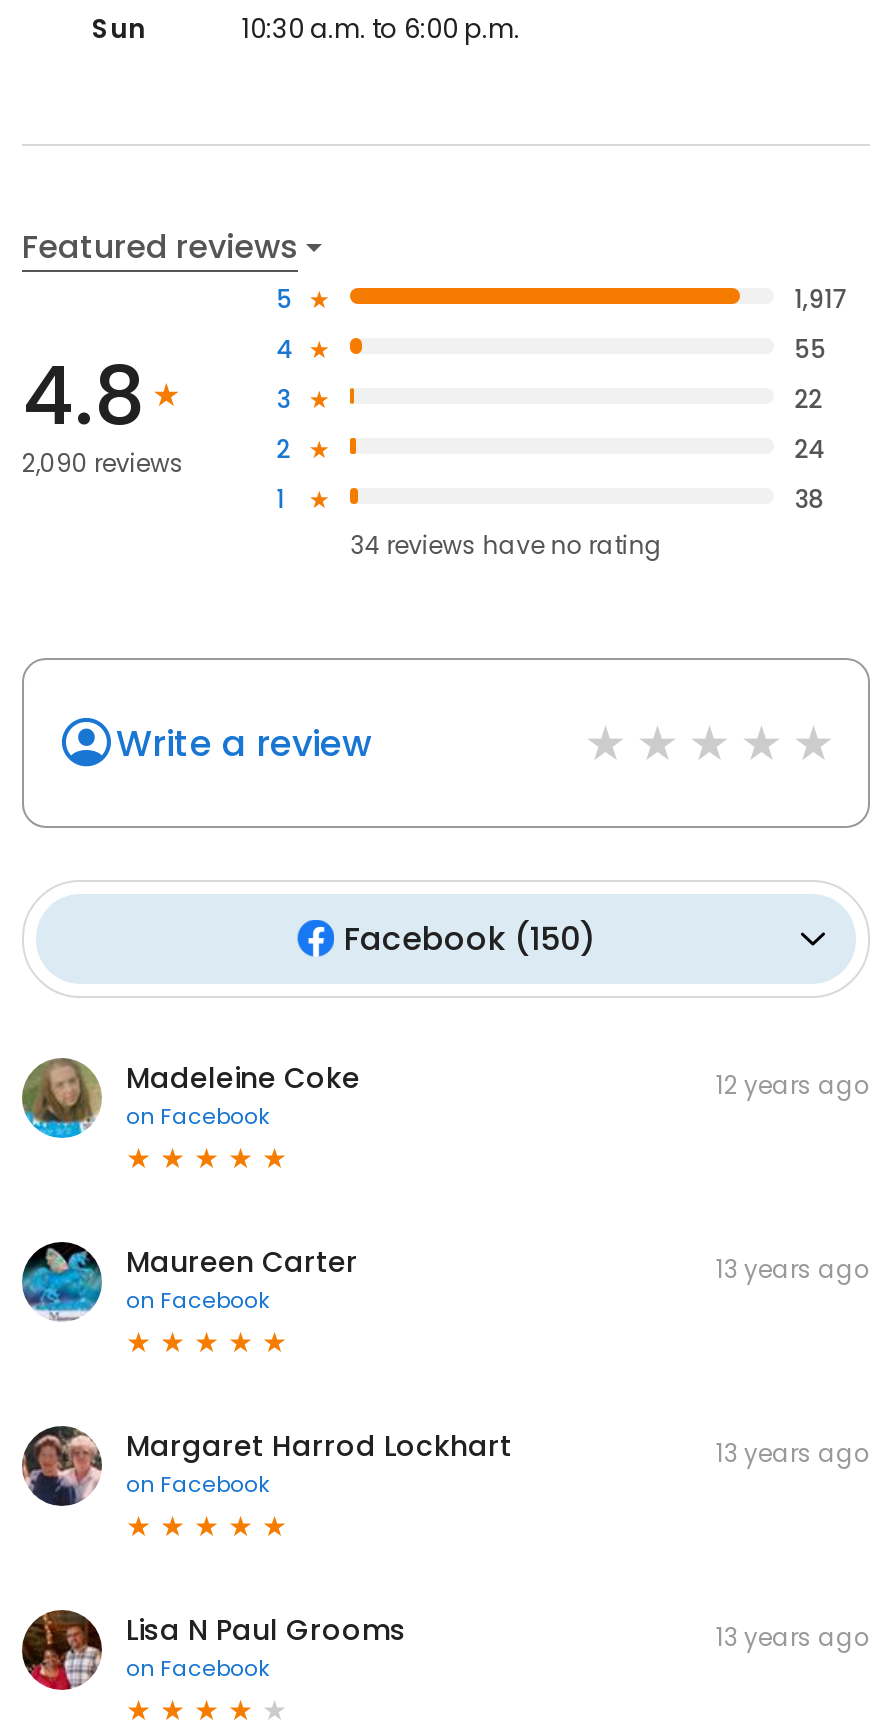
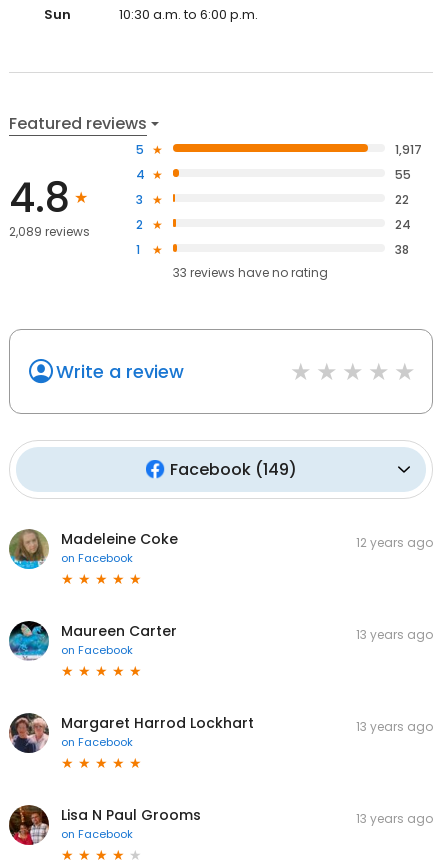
[22,447,184,481] 2,090 reviews -> [9,223,90,240] 2,089 reviews
[350,528,662,562] 34 reviews have no rating -> [173,264,328,281] 33 reviews have no rating
[344,916,596,962] Facebook (150) -> [169,458,296,481] Facebook (149)

